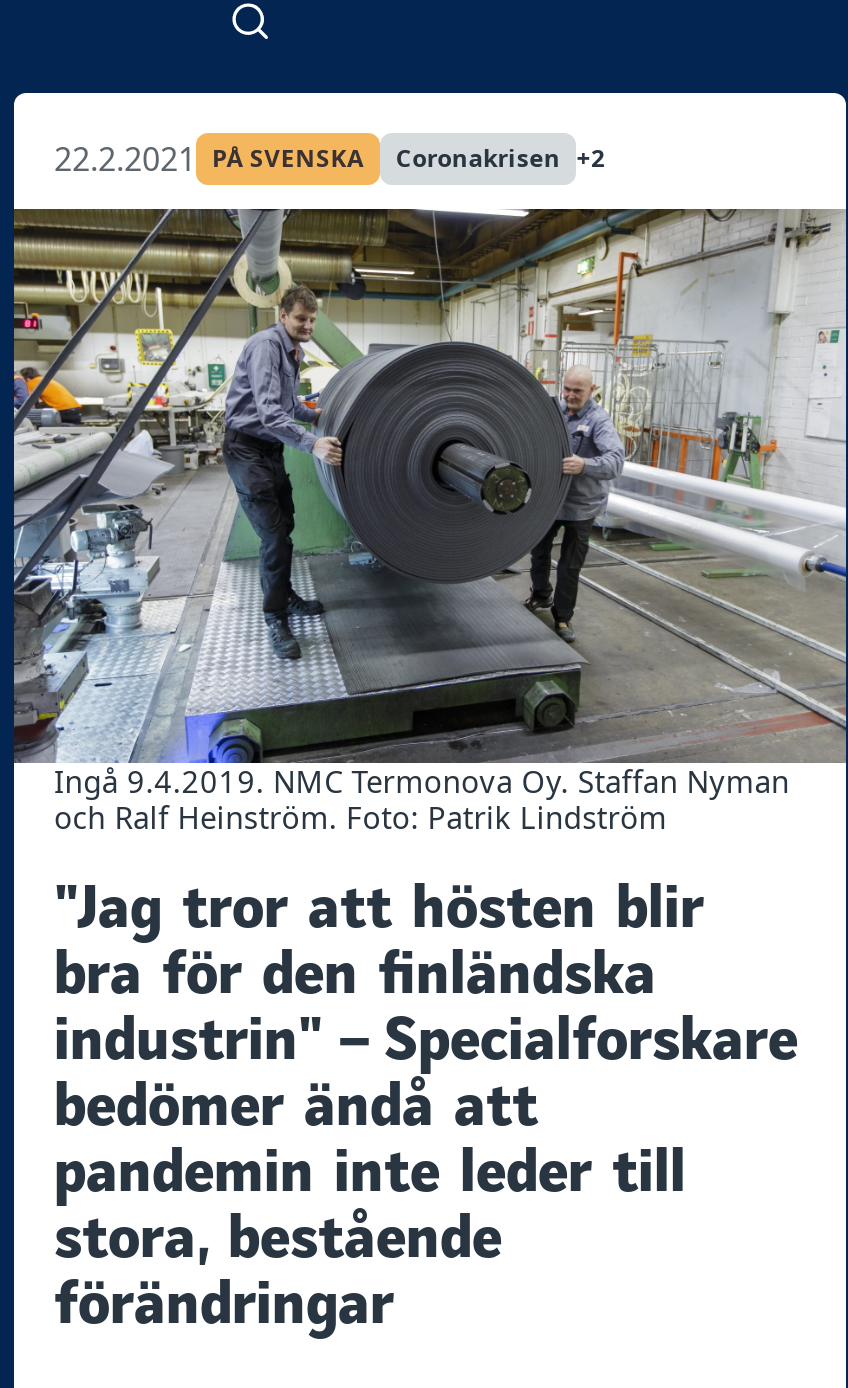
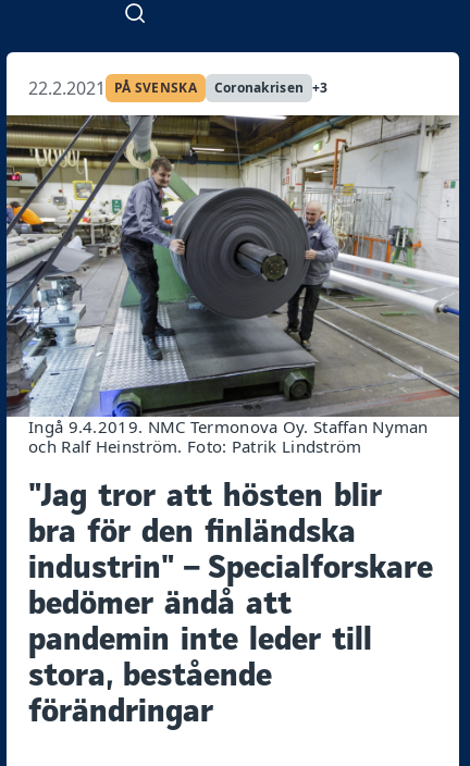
[396,141,606,175] Coronakrisen +2 -> [214,78,328,97] Coronakrisen +3

